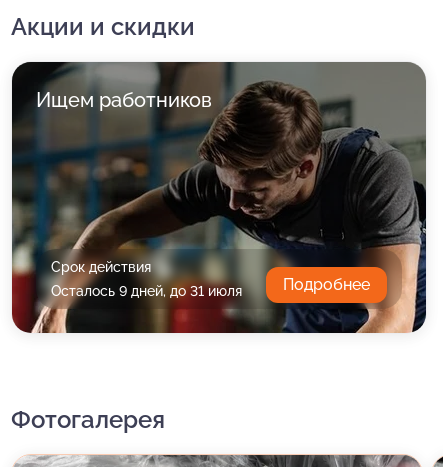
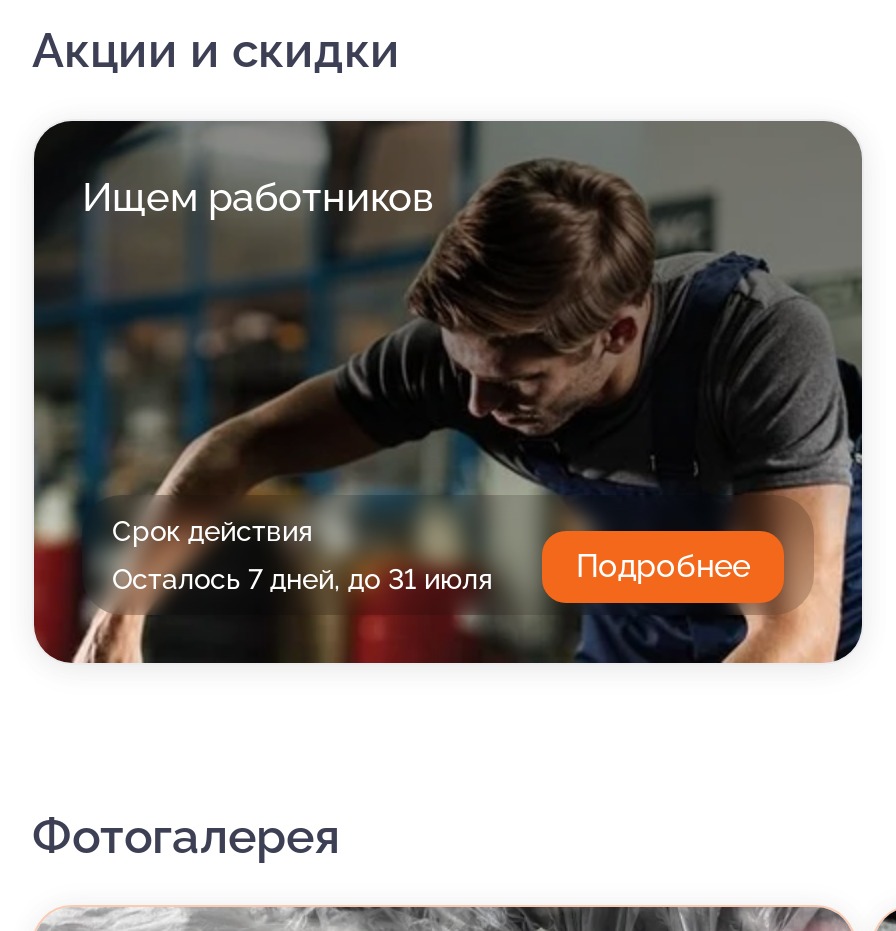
[51,283,242,299] Осталось 9 дней, до 31 июля -> [112,563,492,595] Осталось 7 дней, до 31 июля

